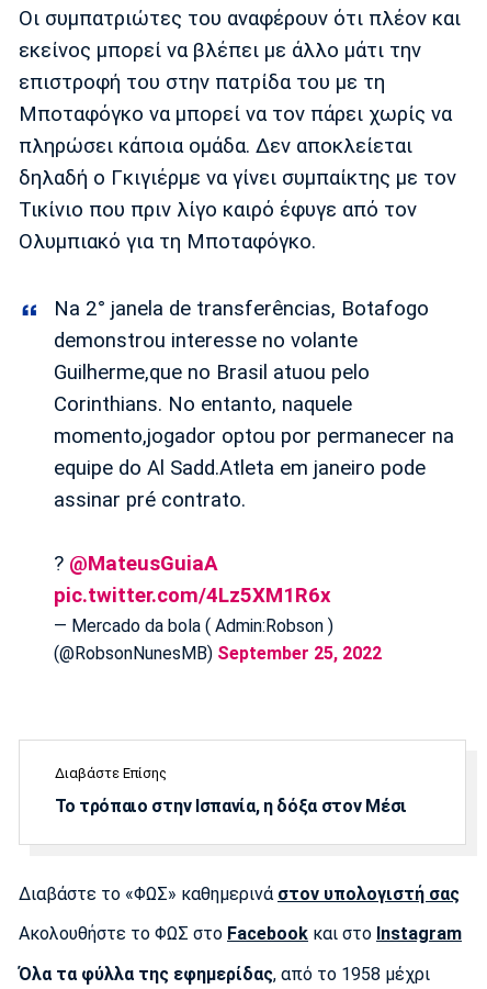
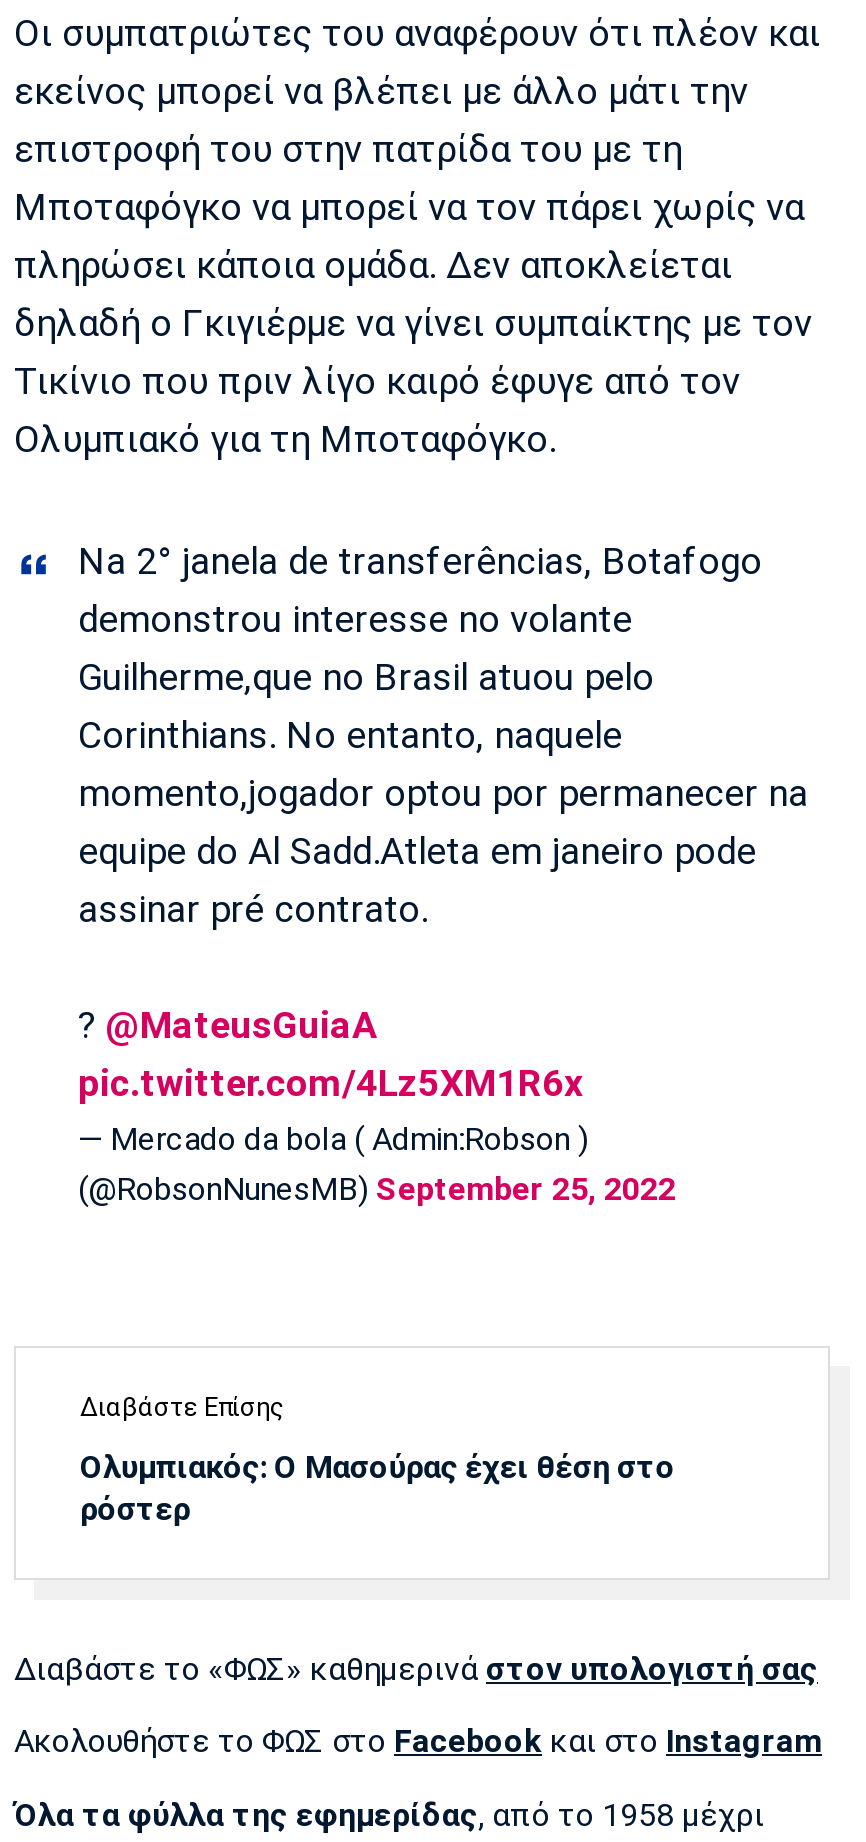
[55,796,407,817] Το τρόπαιο στην Ισπανία, η δόξα στον Μέσι -> [80,1448,675,1528] Ολυμπιακός: Ο Μασούρας έχει θέση στο | ρόστερ

